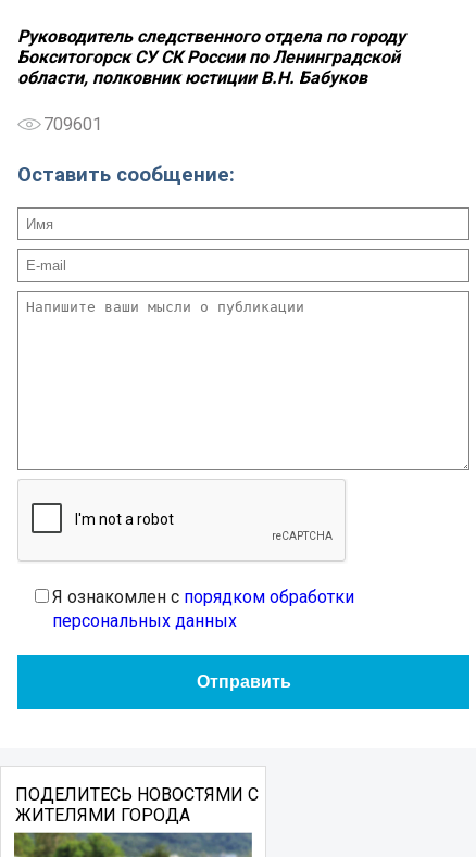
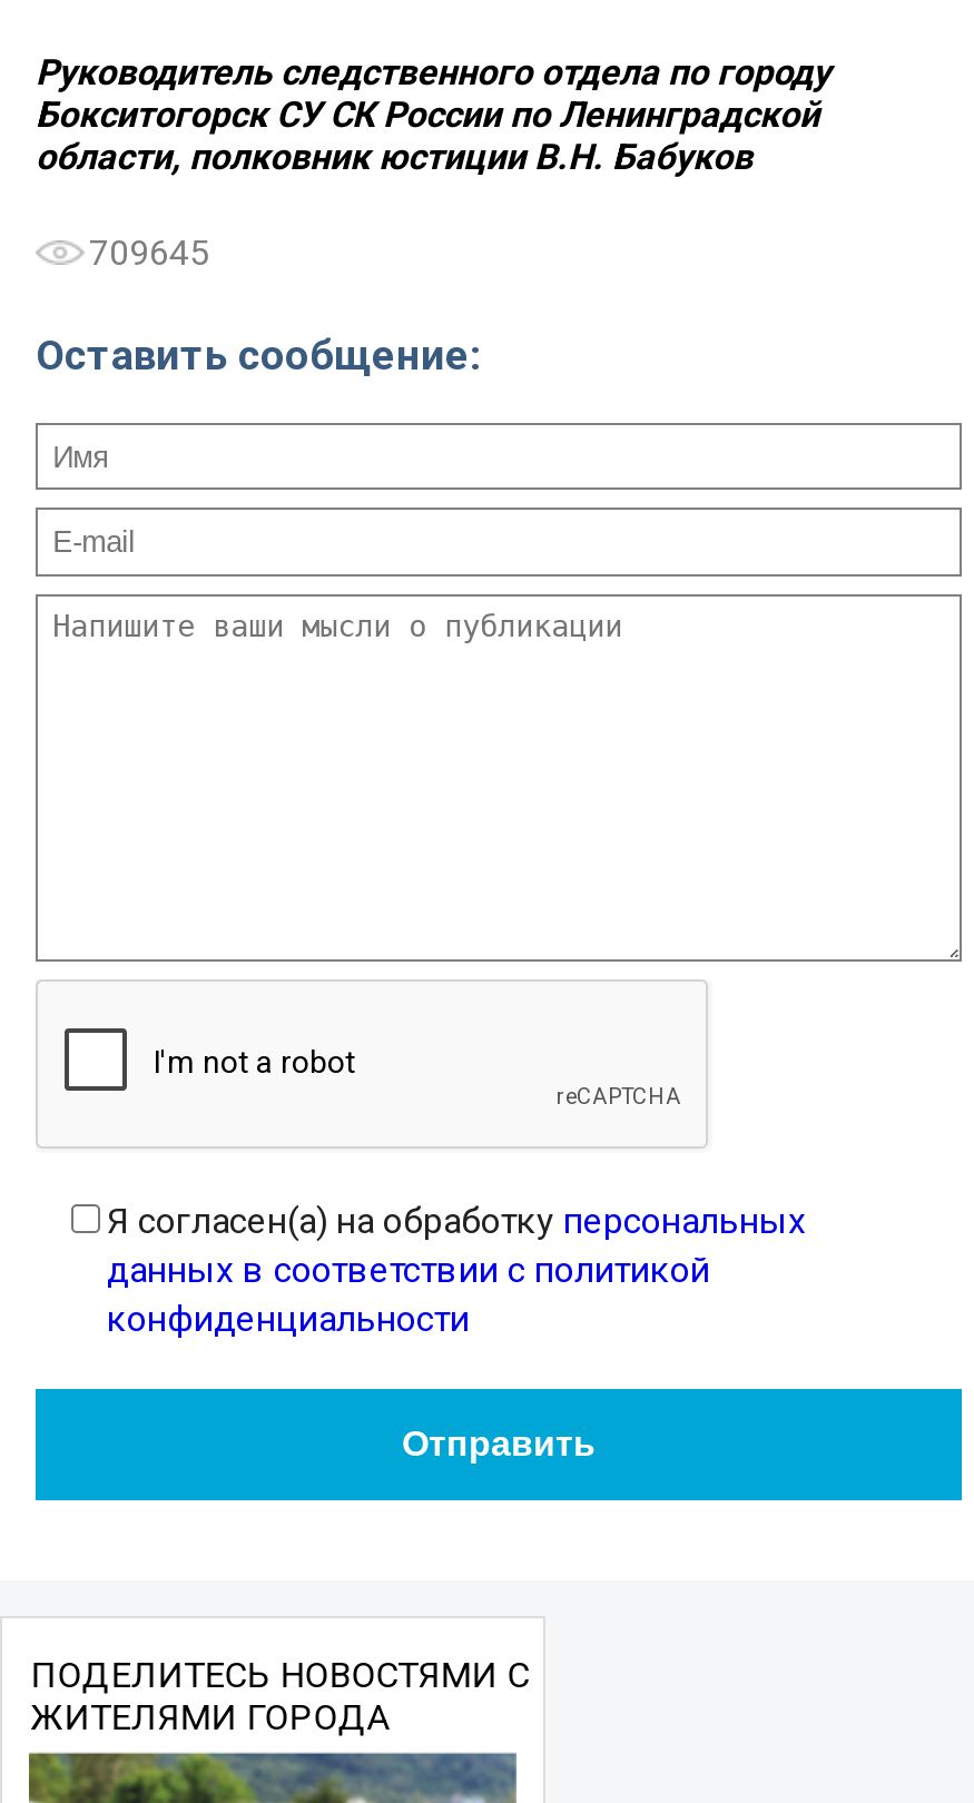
[43,114,102,134] 709601 -> [89,231,209,273] 709645
[52,587,354,631] Я ознакомлен с порядком обработки | персональных данных -> [107,1200,806,1340] Я согласен(а) на обработку персональных | данных в соответствии с политикой | конфиденциальности

